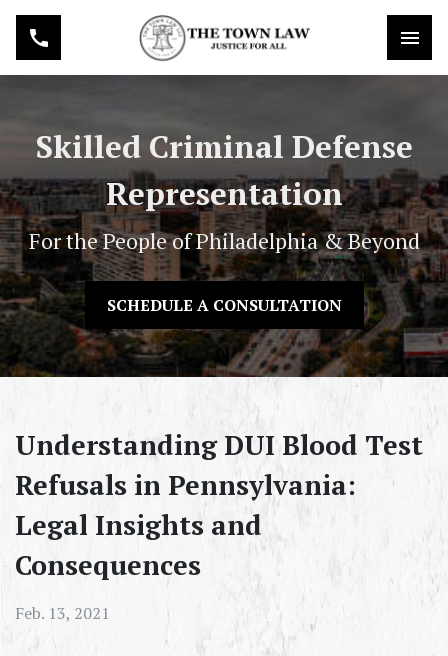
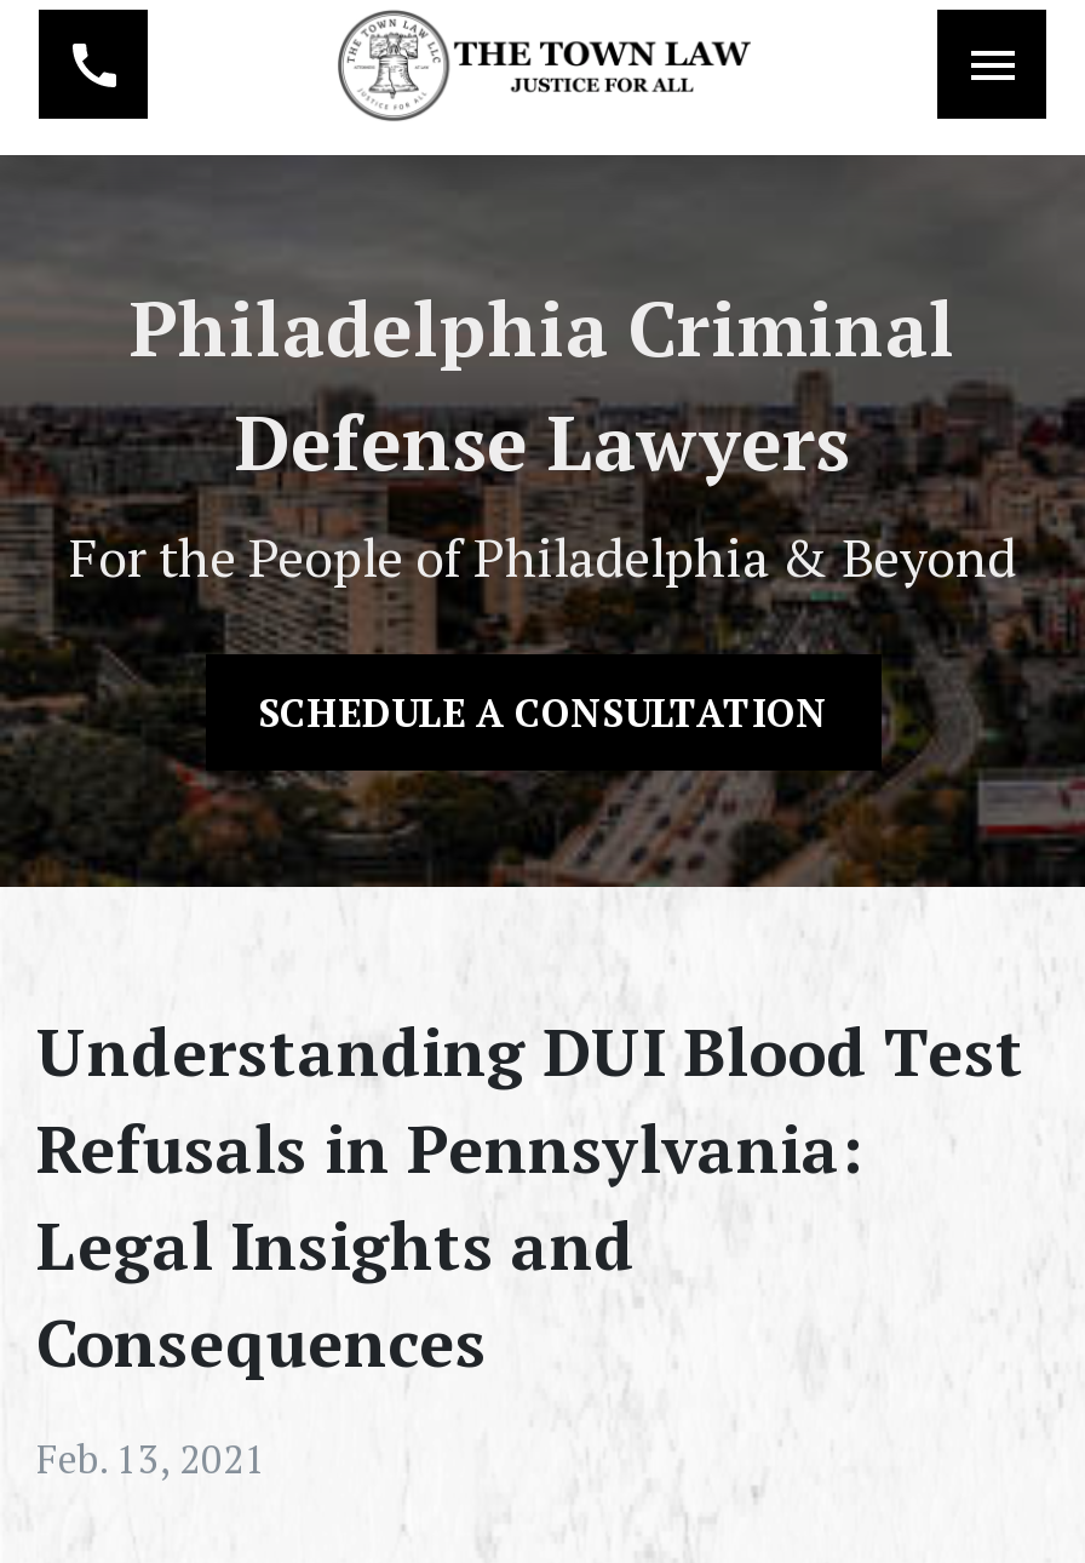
[35,125,413,214] Skilled Criminal Defense | Representation -> [130,276,955,492] Philadelphia Criminal | Defense Lawyers

